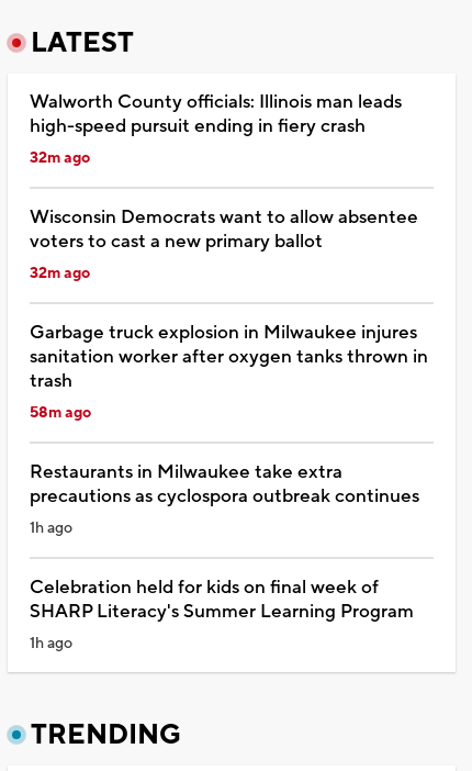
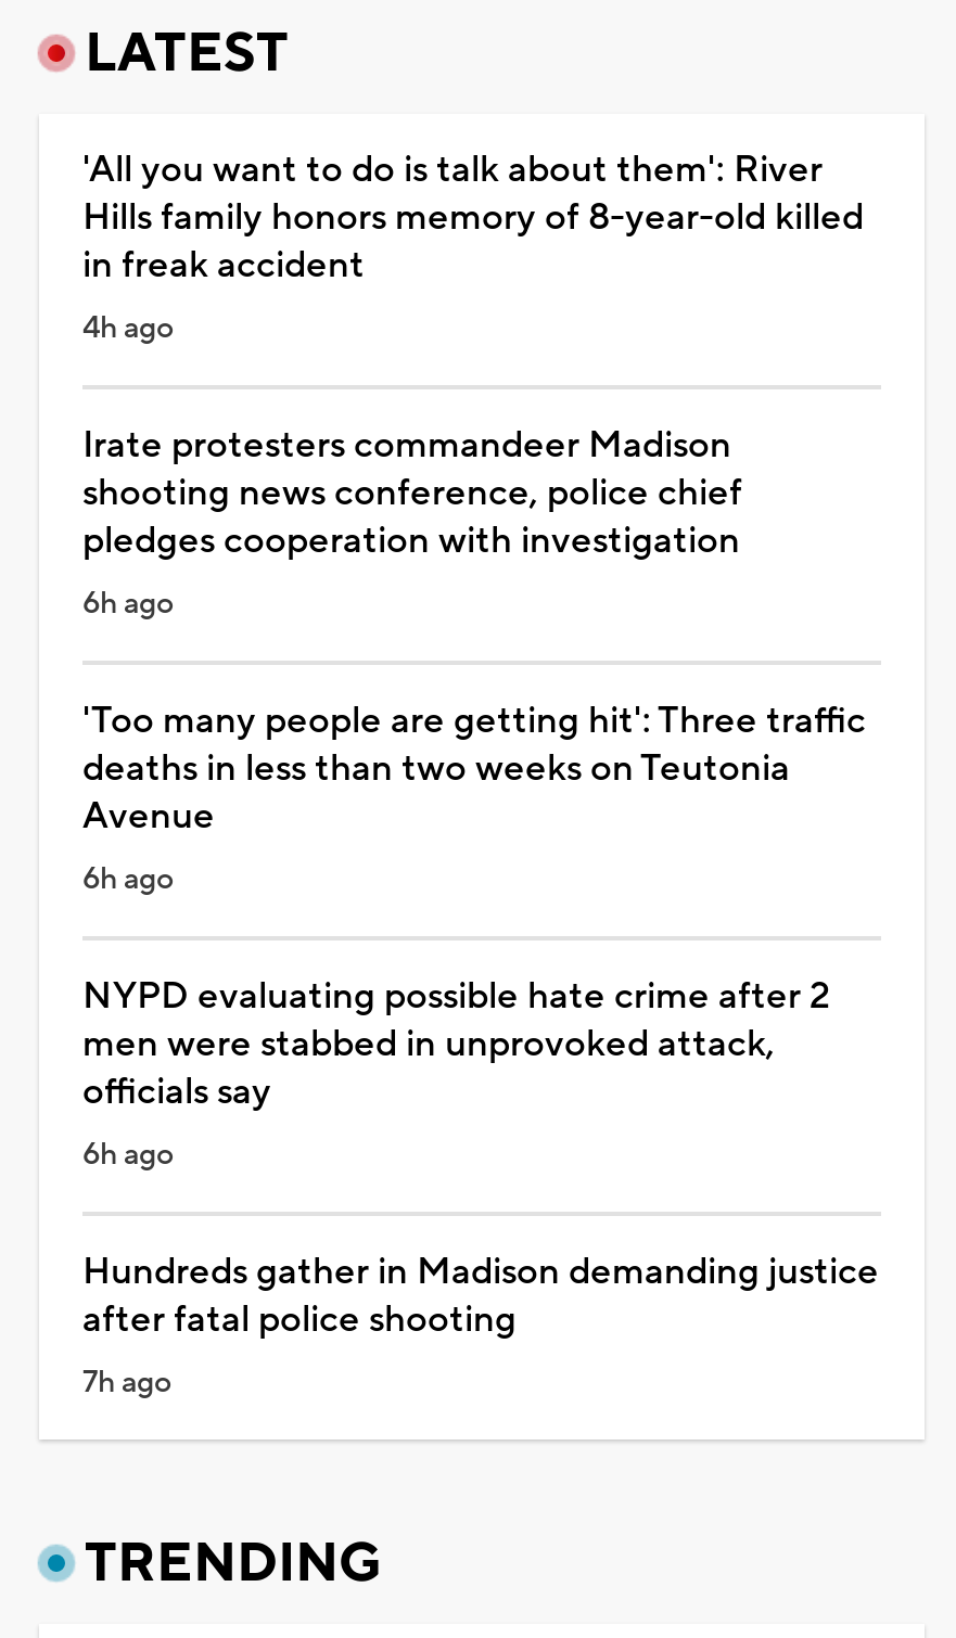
[30,90,402,168] Walworth County officials: Illinois man leads | high-speed pursuit ending in fiery crash | 32m ago -> [82,146,864,348] 'All you want to do is talk about them': River | Hills family honors memory of 8-year-old killed | in freak accident | 4h ago
[30,205,418,283] Wisconsin Democrats want to allow absentee | voters to cast a new primary ballot | 32m ago -> [82,422,742,623] Irate protesters commandeer Madison | shooting news conference, police chief | pledges cooperation with investigation | 6h ago
[30,320,428,423] Garbage truck explosion in Milwaukee injures | sanitation worker after oxygen tanks thrown in | trash | 58m ago -> [82,697,866,899] 'Too many people are getting hit': Three traffic | deaths in less than two weeks on Teutonia | Avenue | 6h ago
[30,460,419,538] Restaurants in Milwaukee take extra | precautions as cyclospora outbreak continues | 1h ago -> [82,973,831,1174] NYPD evaluating possible hate crime after 2 | men were stabbed in unprovoked attack, | officials say | 6h ago
[30,575,414,653] Celebration held for kids on final week of | SHARP Literacy's Summer Learning Program | 1h ago -> [82,1248,879,1402] Hundreds gather in Madison demanding justice | after fatal police shooting | 7h ago

